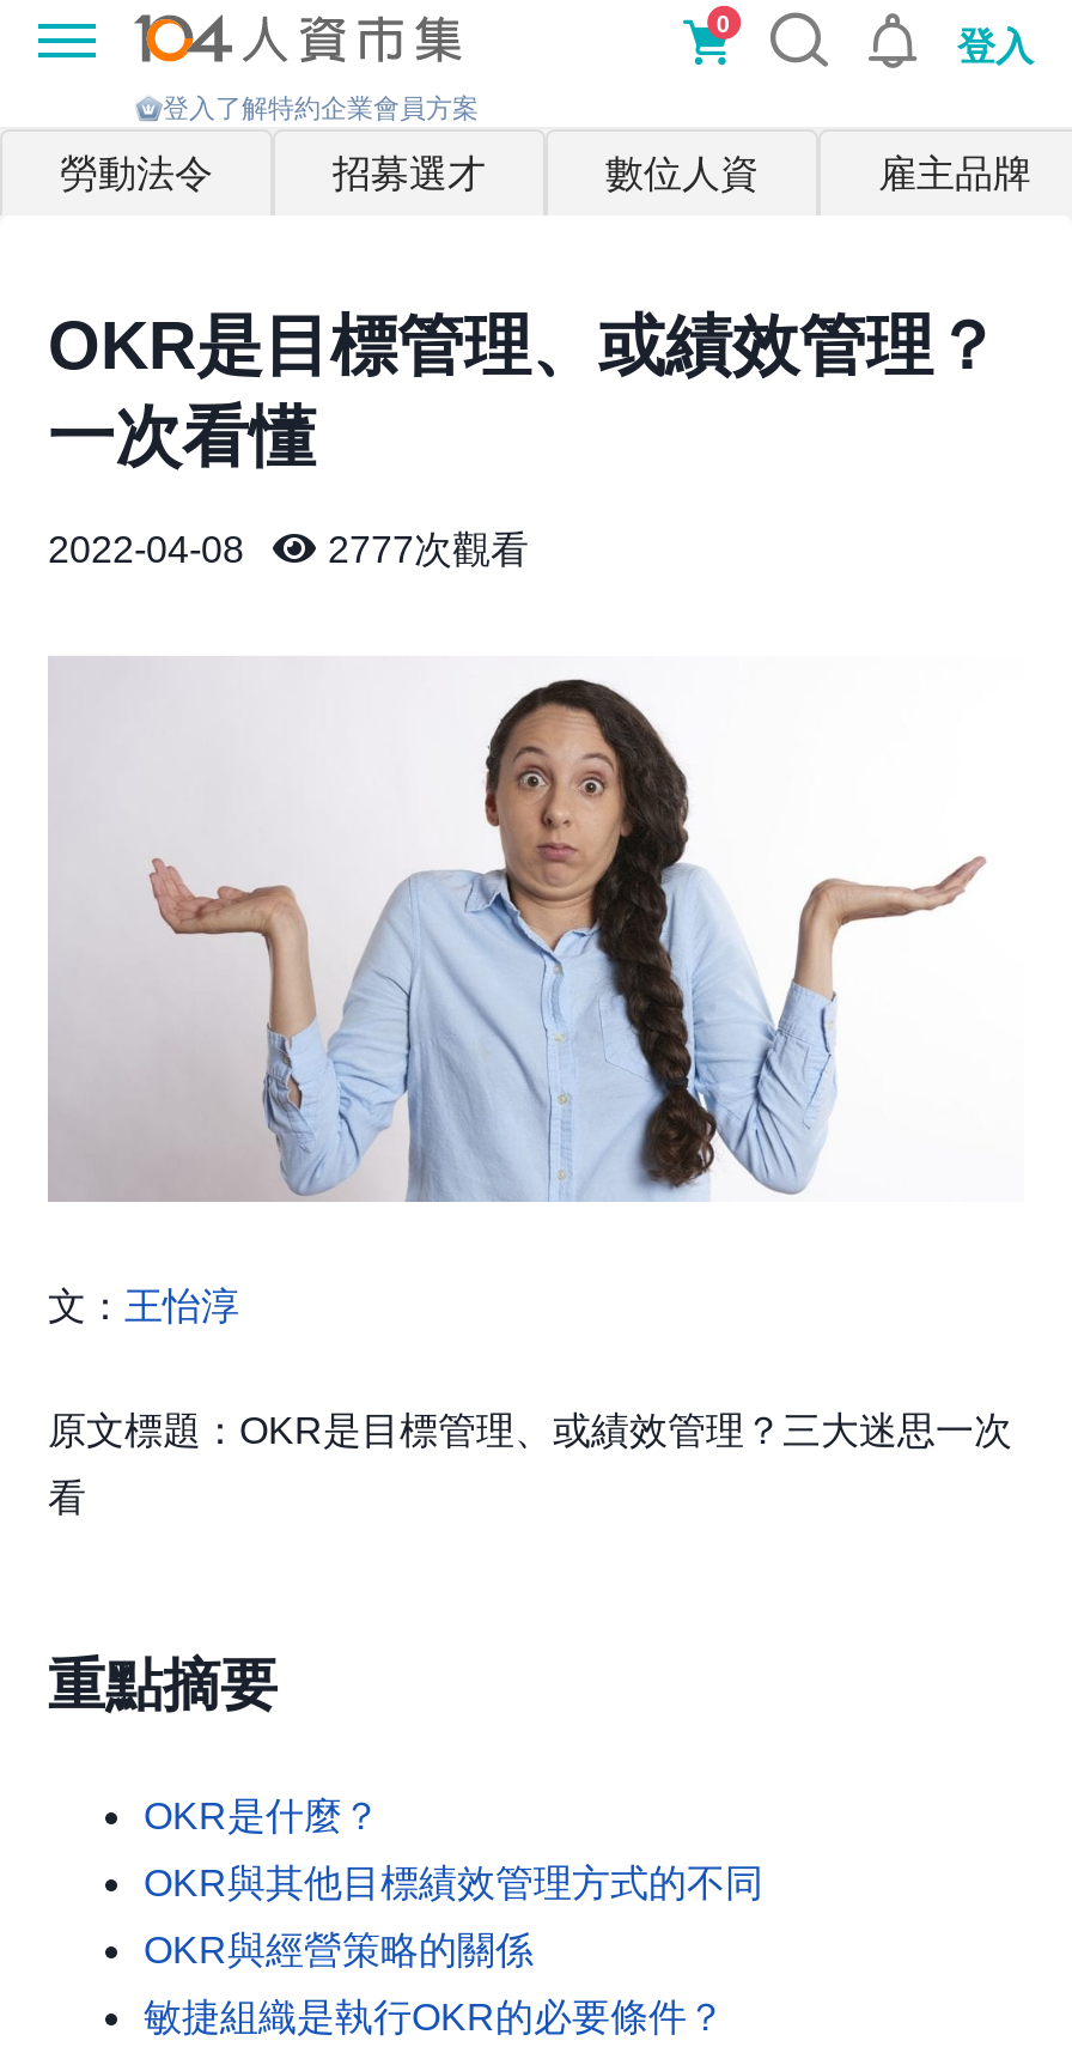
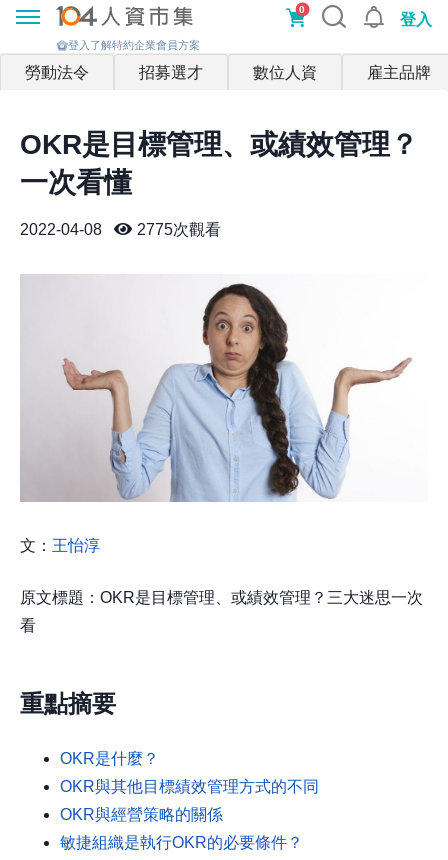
[328,529,529,570] 2777次觀看 -> [137,221,221,238] 2775次觀看

